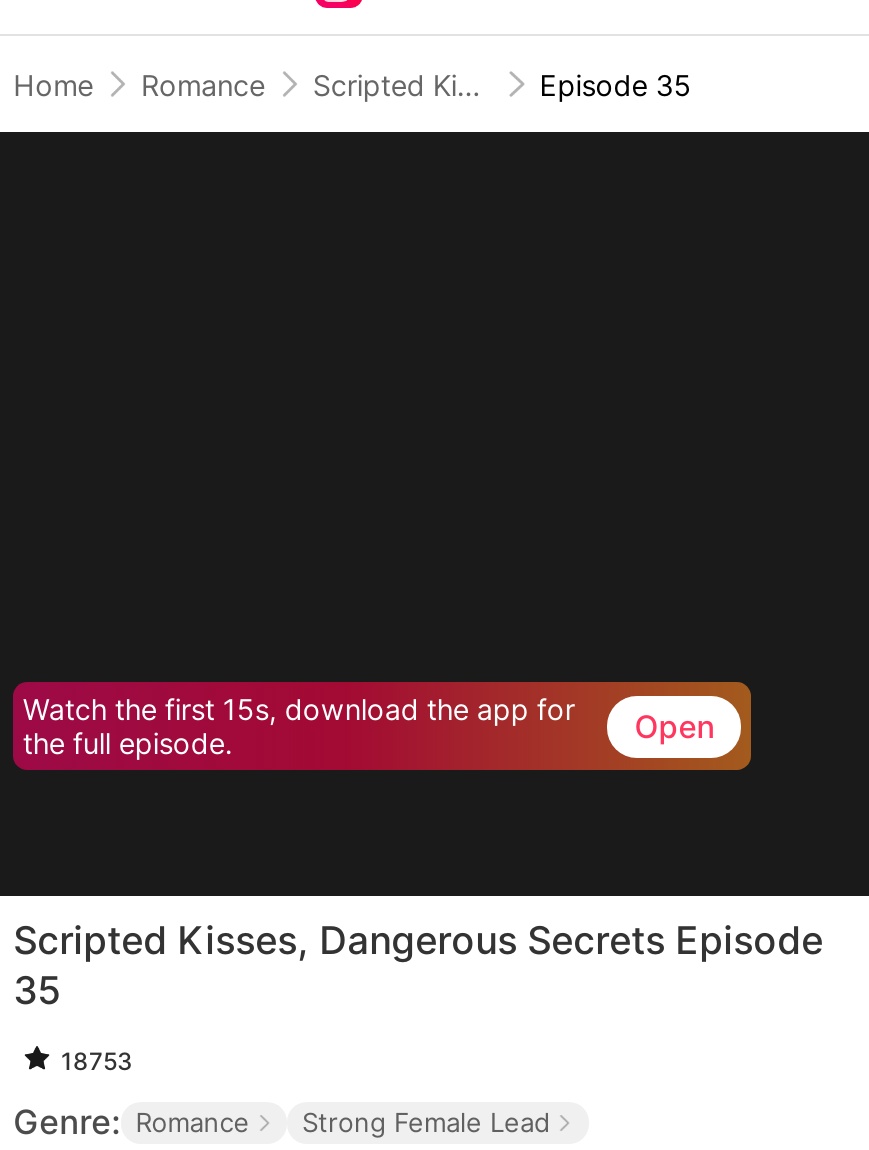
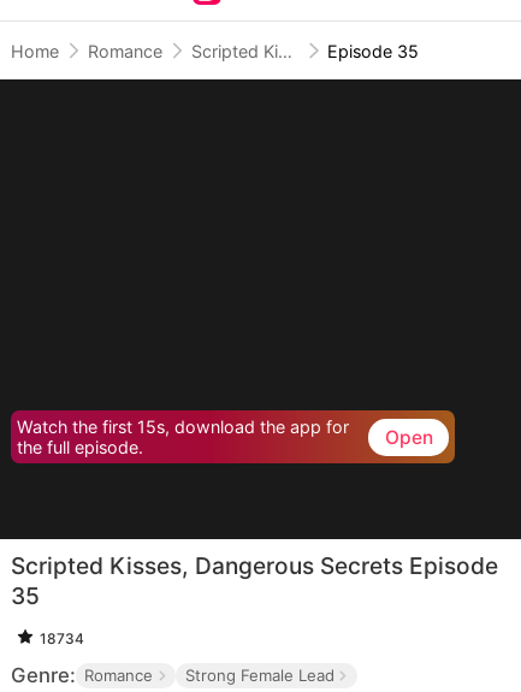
[61,1045,133,1075] 18753 -> [40,629,84,647] 18734

